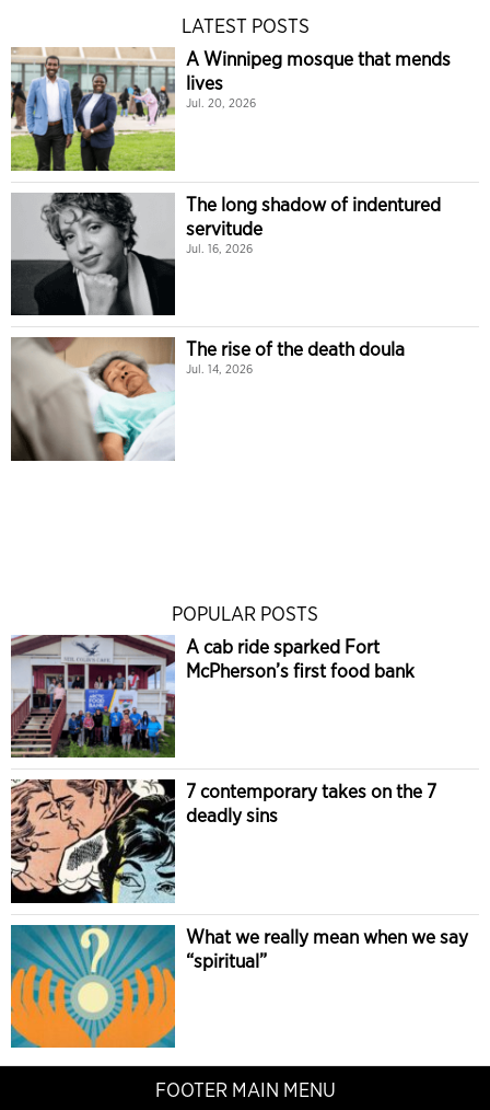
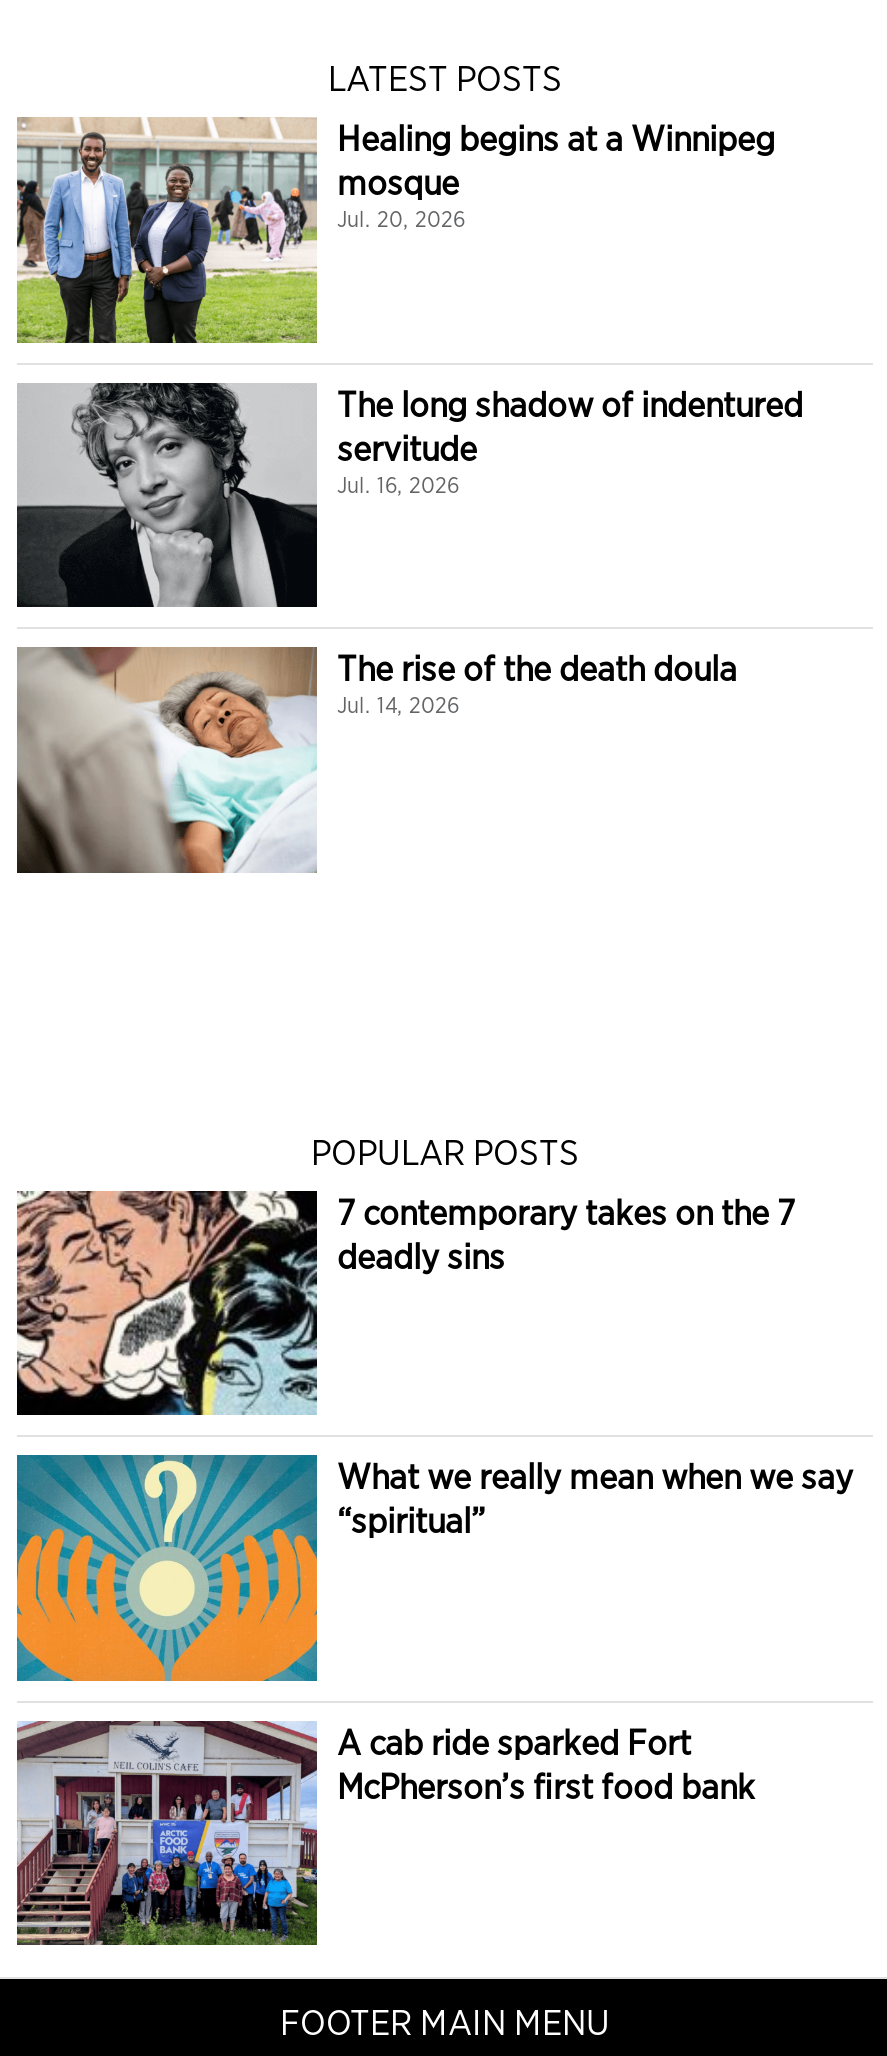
[186,47,451,94] A Winnipeg mosque that mends | lives -> [337,117,775,203] Healing begins at a Winnipeg | mosque
moved [10,634,415,759] -> [15,1719,755,1947]: [image] | A cab ride sparked Fort | McPherson’s first food bank
moved [9,777,468,972] -> [13,1187,853,1541]: [image] | 7 contemporary takes on the 7 | deadly sins | What we really mean when we say | “spiritual”
moved [10,923,175,1049] -> [15,1453,317,1683]: [image]

